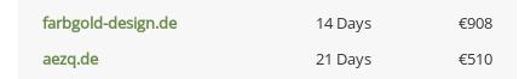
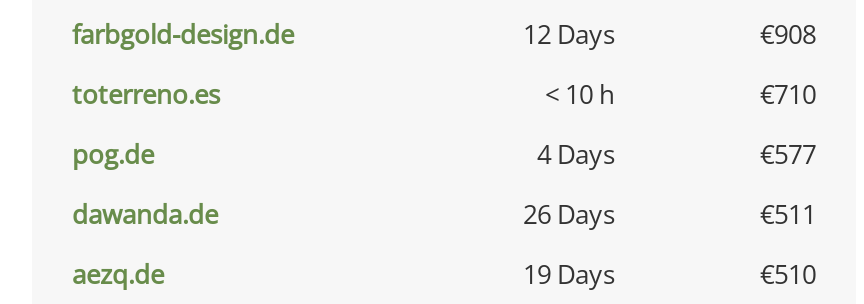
[315,11,371,33] 14 Days -> [523,15,615,51] 12 Days
none -> [72,75,816,231] toterreno.es | < 10 h | €710 | pog.de | 4 Days | €577 | dawanda.de | 26 Days | €511
[315,47,371,69] 21 Days -> [523,255,615,291] 19 Days

